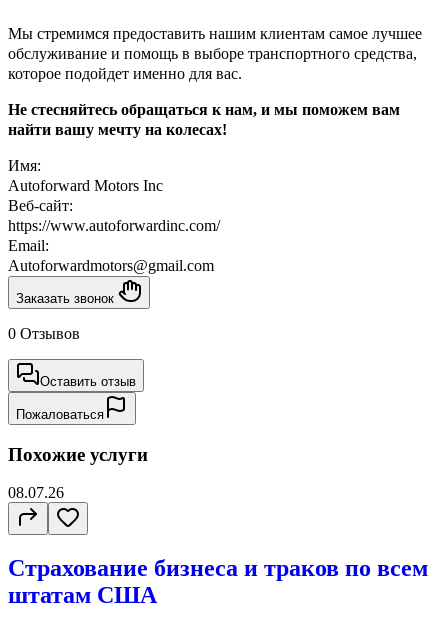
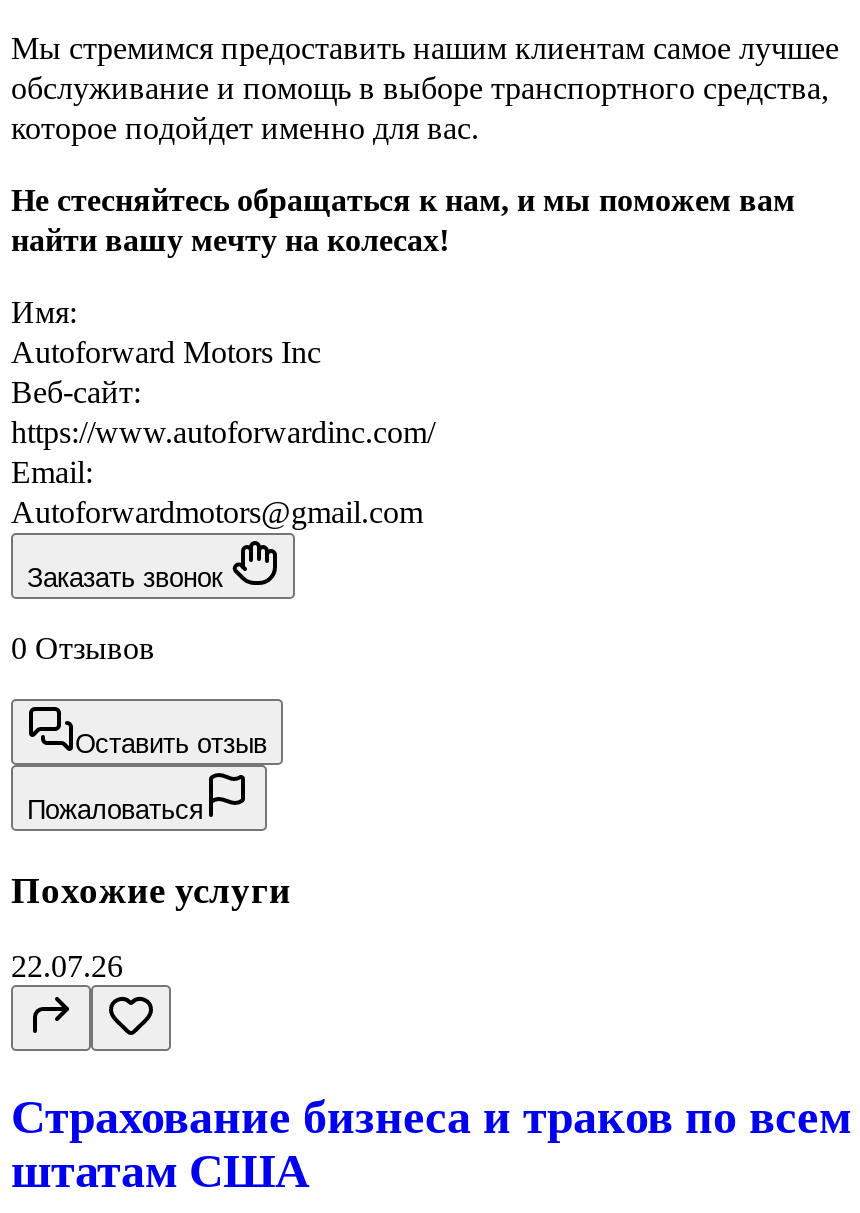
[8,484,64,501] 08.07.26 -> [11,950,123,984] 22.07.26

